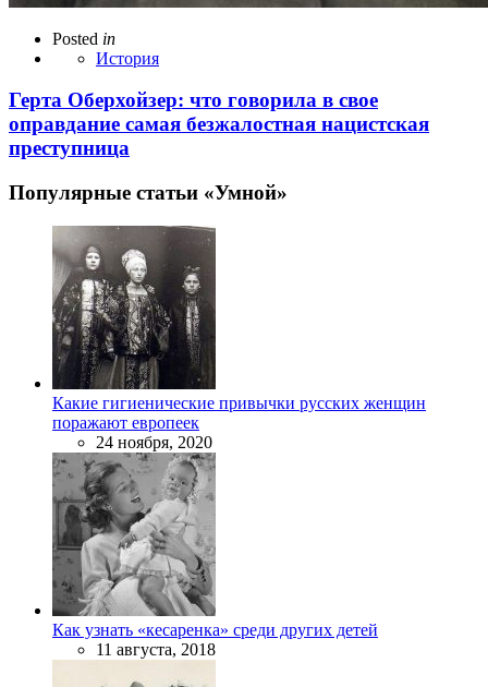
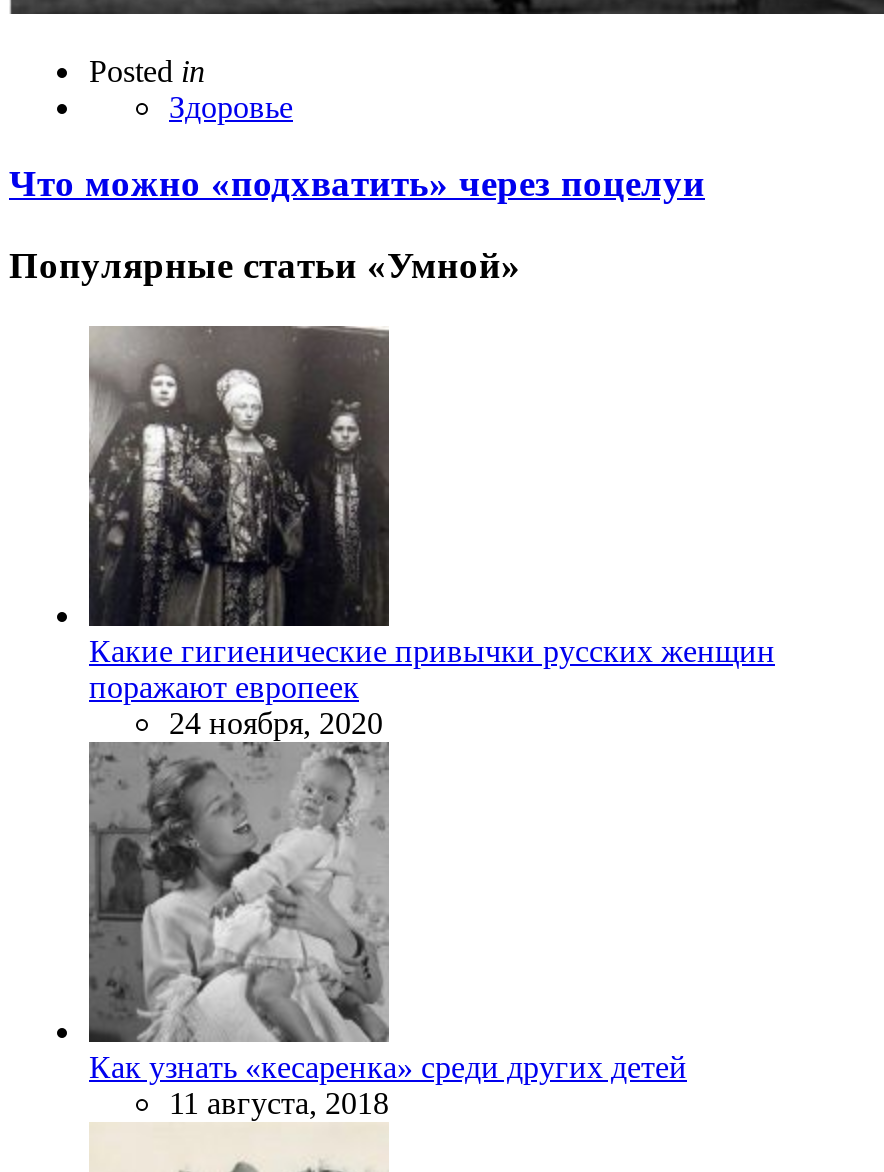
[96,49,159,67] История -> [169,89,293,123] Здоровье
[9,89,429,160] Герта Оберхойзер: что говорила в свое | оправдание самая безжалостная нацистская | преступница -> [9,163,705,205] Что можно «подхватить» через поцелуи

